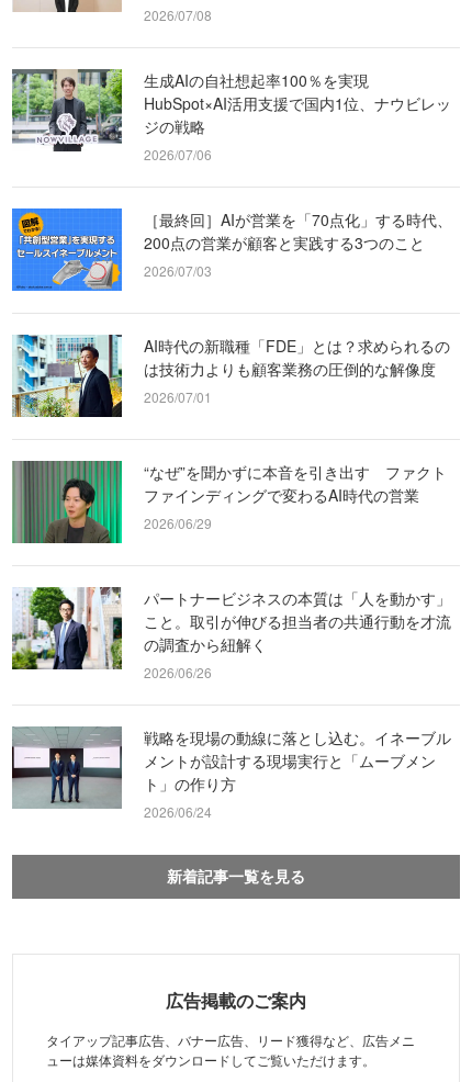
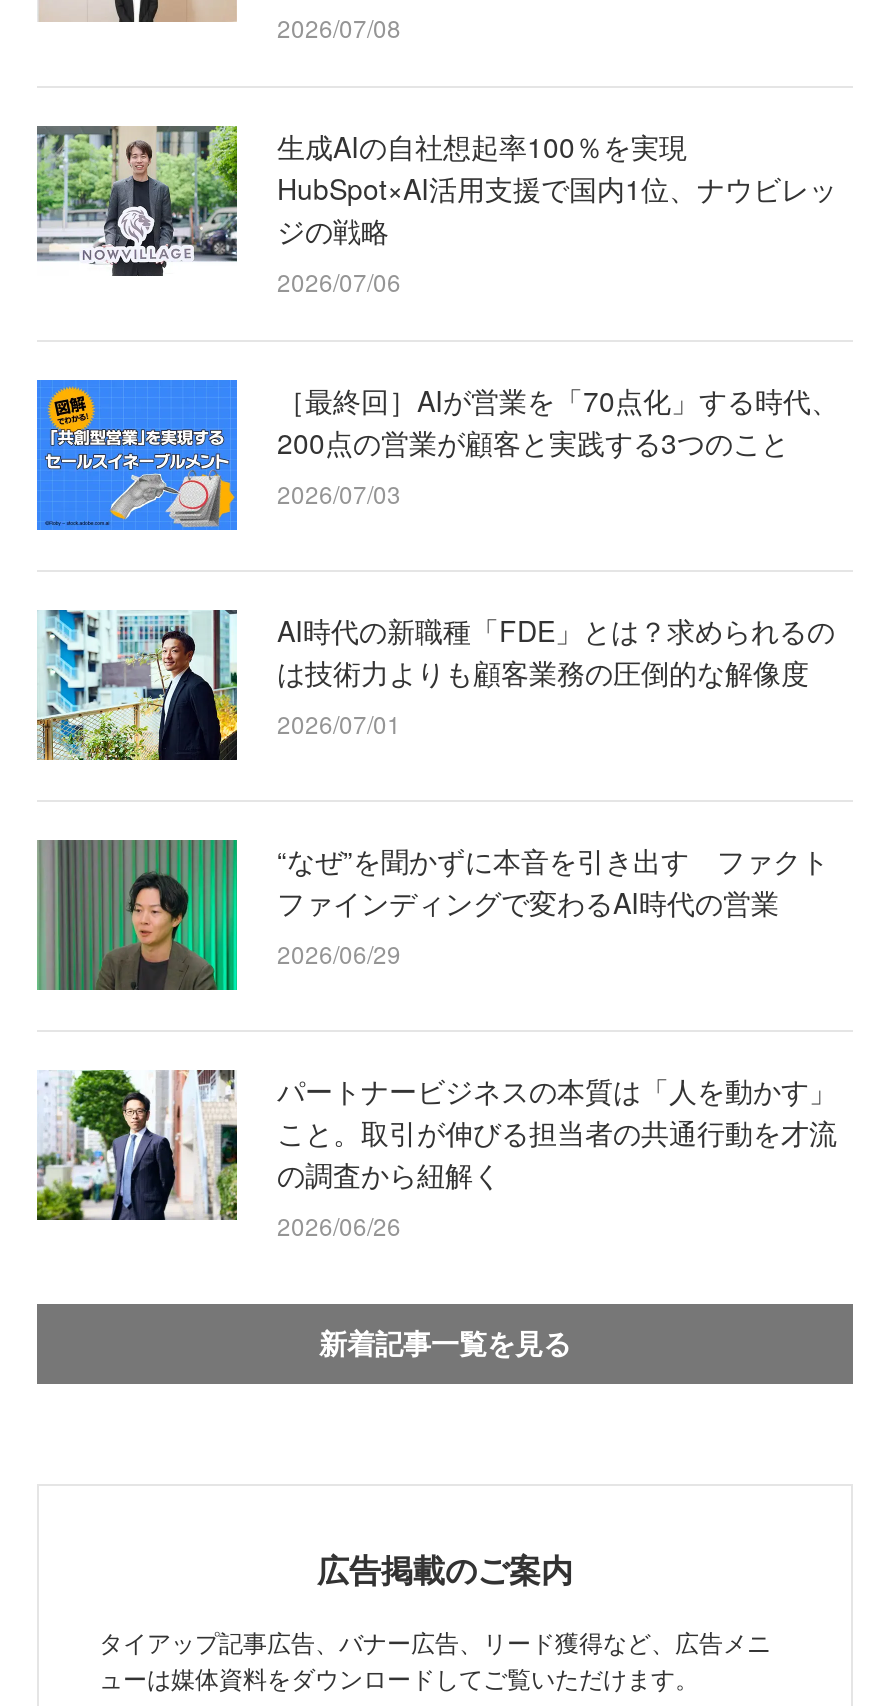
[11,725,451,821] [image] | 戦略を現場の動線に落とし込む。イネーブル | メントが設計する現場実行と「ムーブメン | ト」の作り方 | 2026/06/24 -> none

